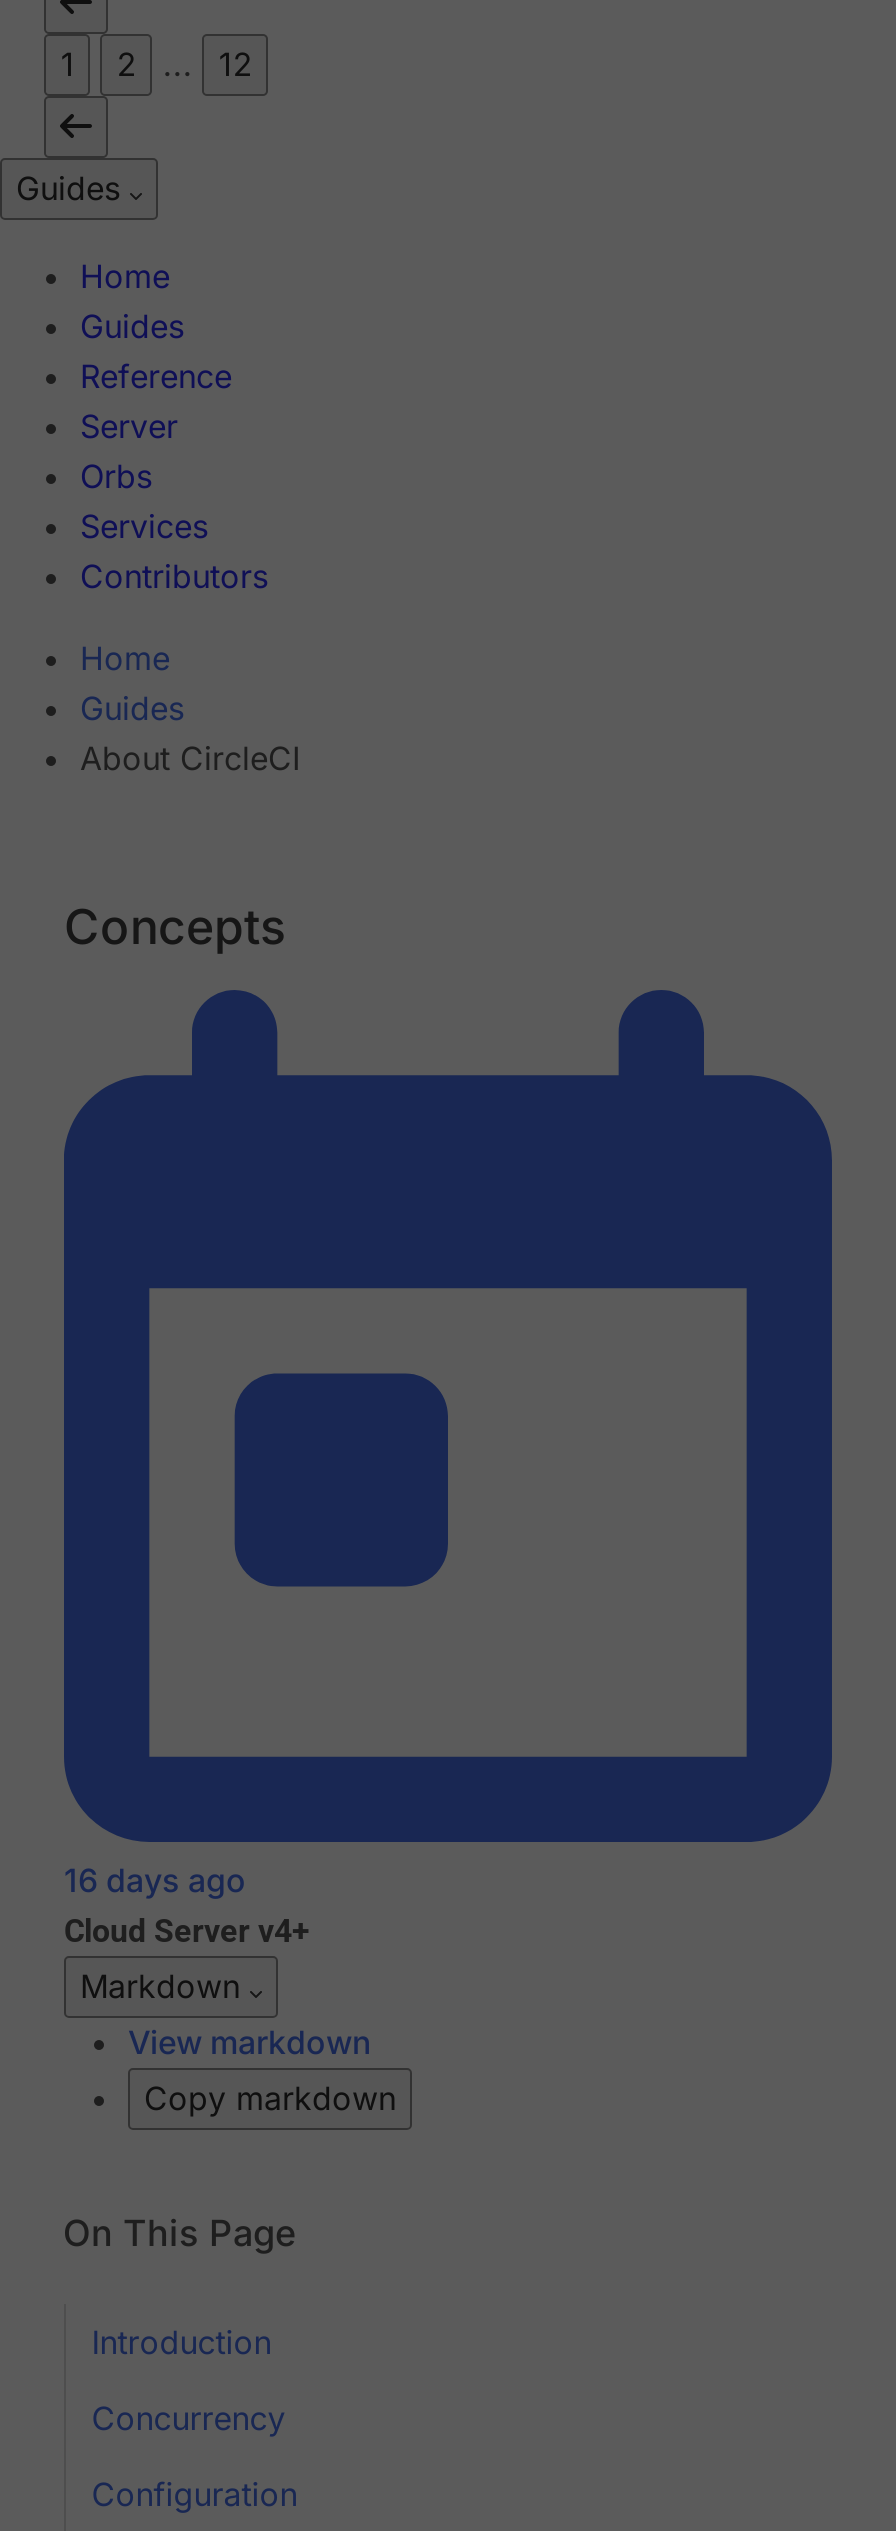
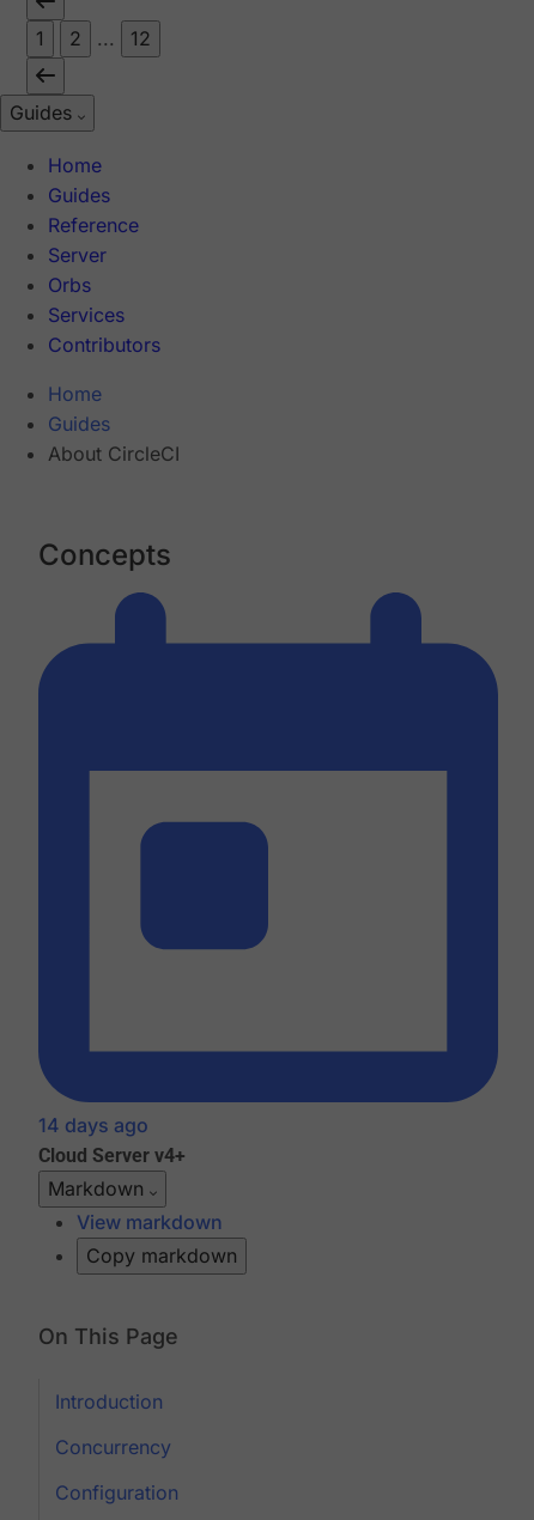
[64,1861,246,1901] 16 days ago -> [38,1114,148,1138] 14 days ago

